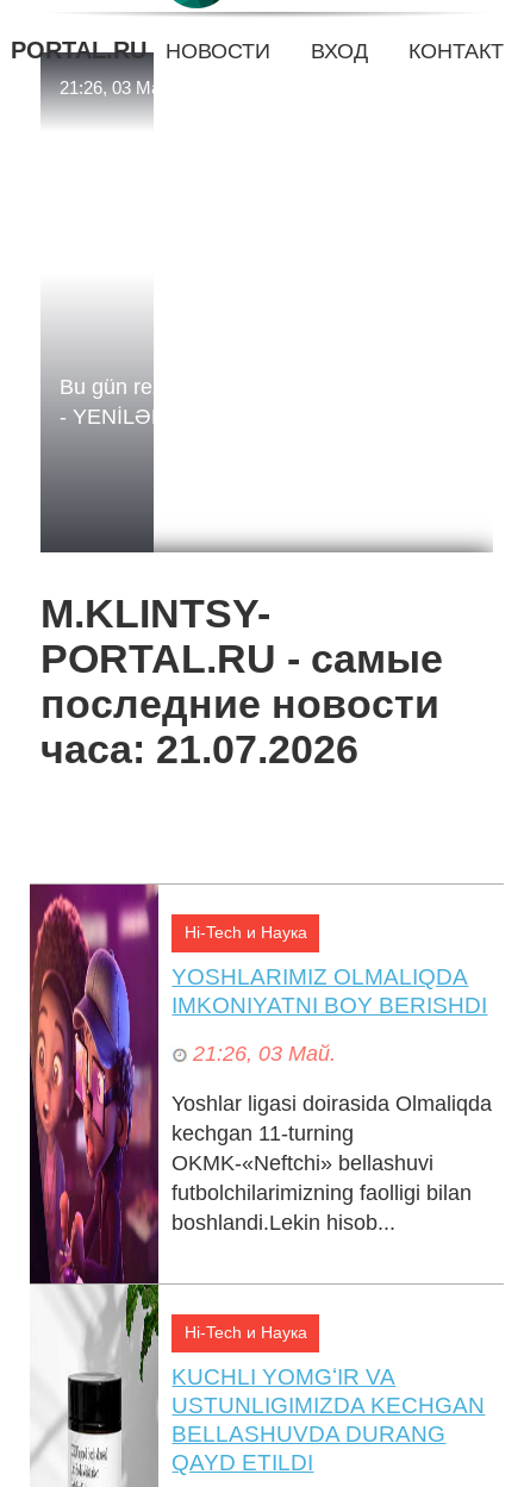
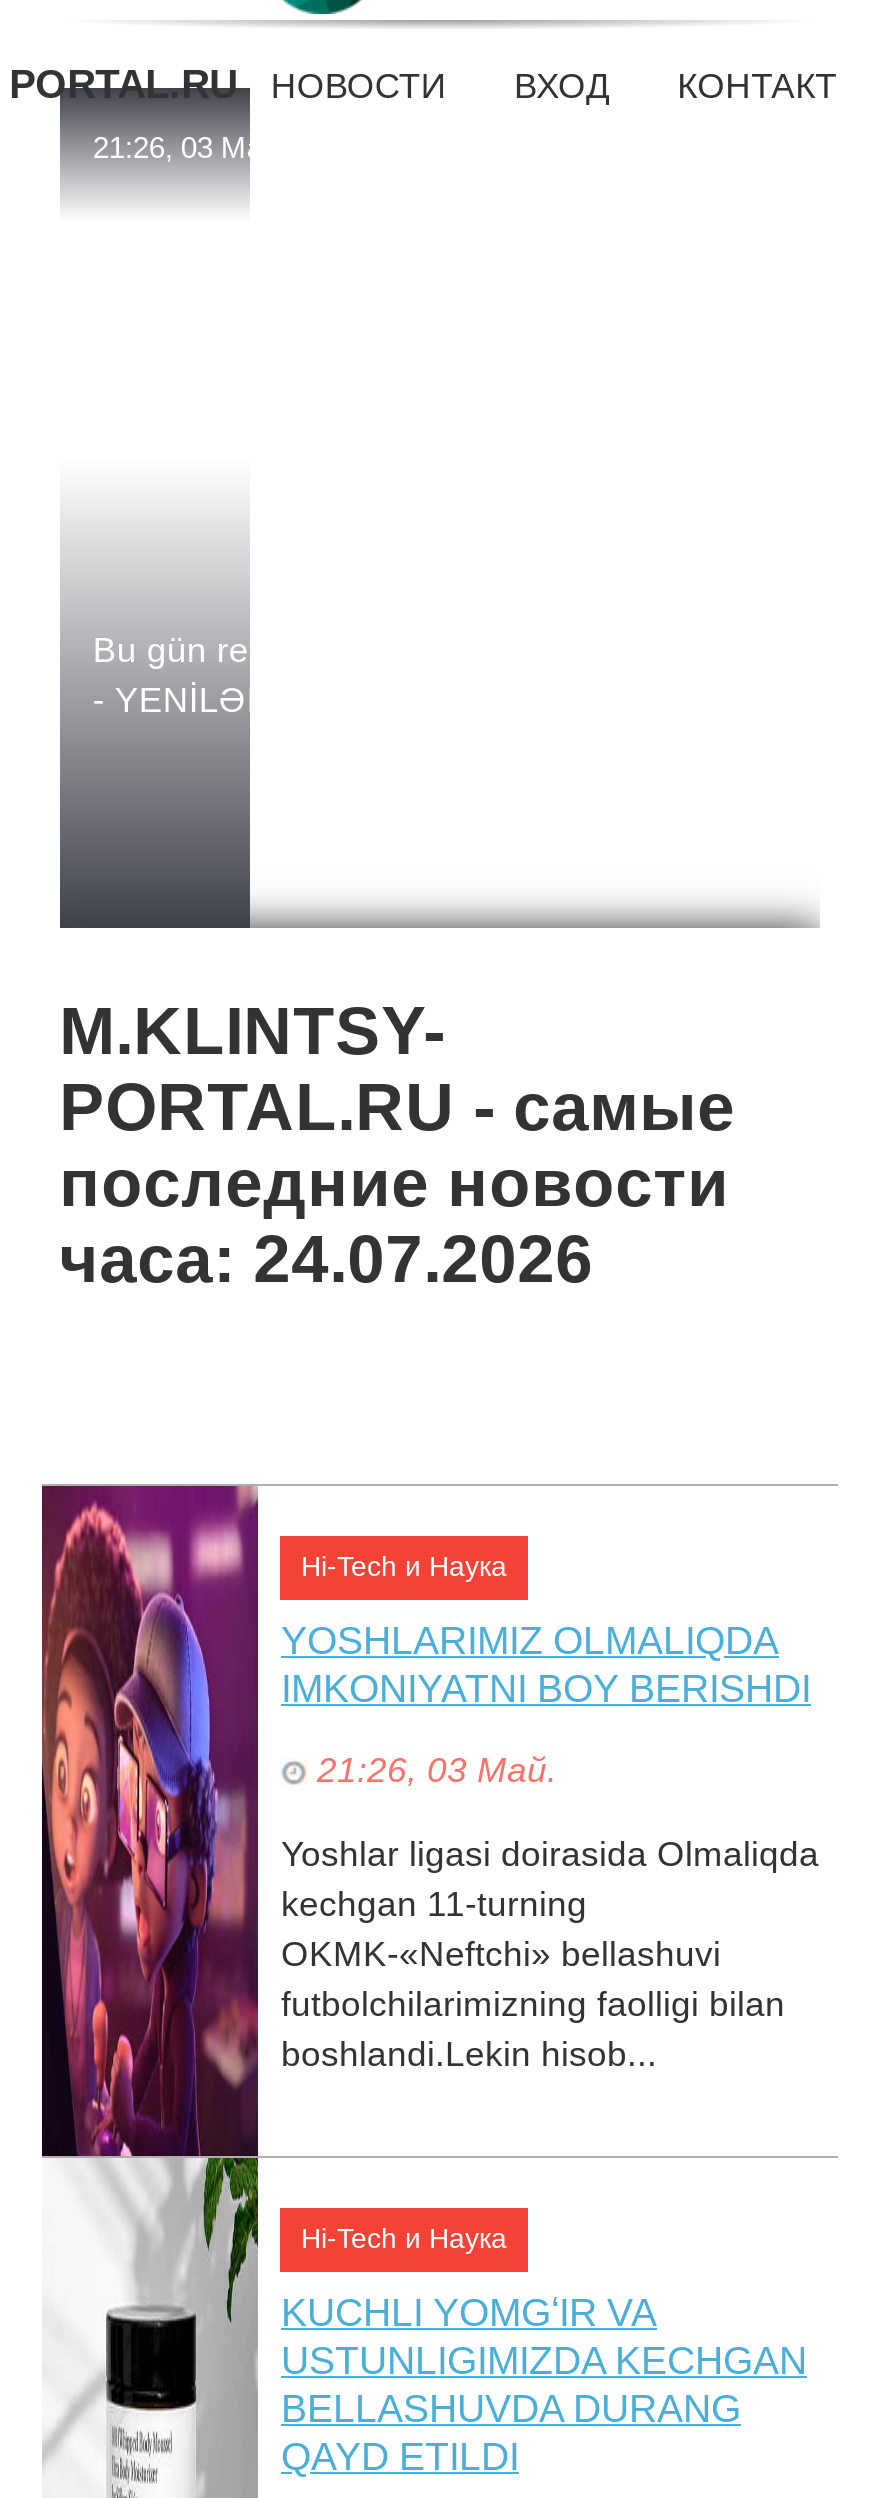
[40,728,358,772] часа: 21.07.2026 -> [59,1223,593,1297] часа: 24.07.2026

